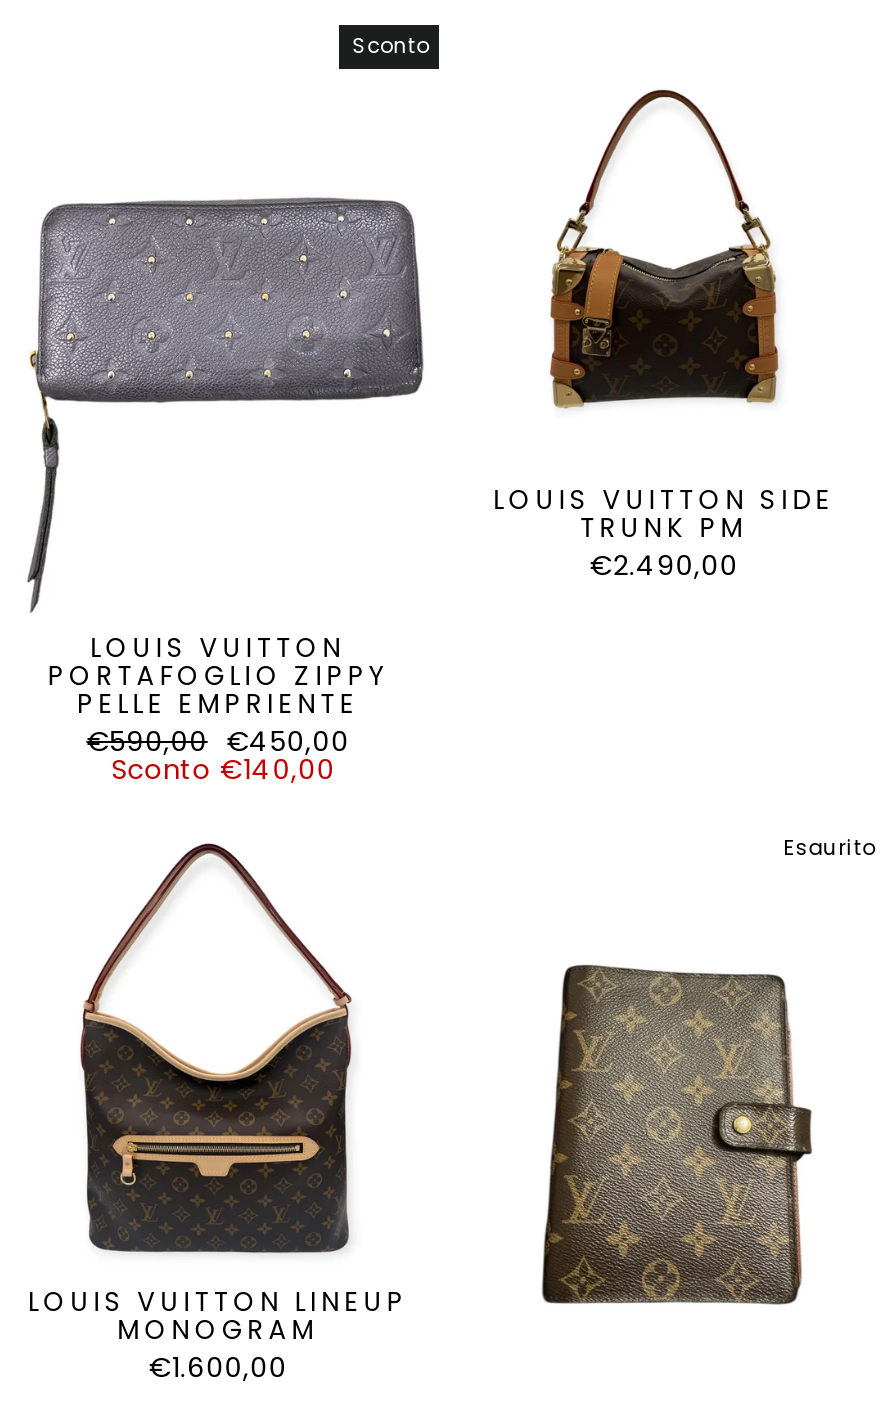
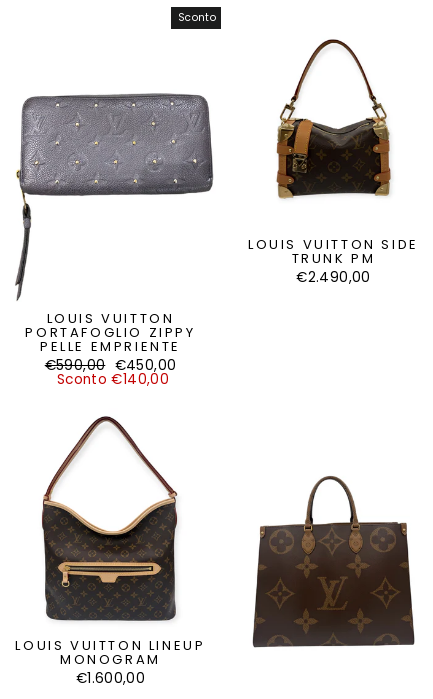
[783,833,875,863] Esaurito -> none
[503,963,825,1305] [image] -> [252,475,416,648] [image]

